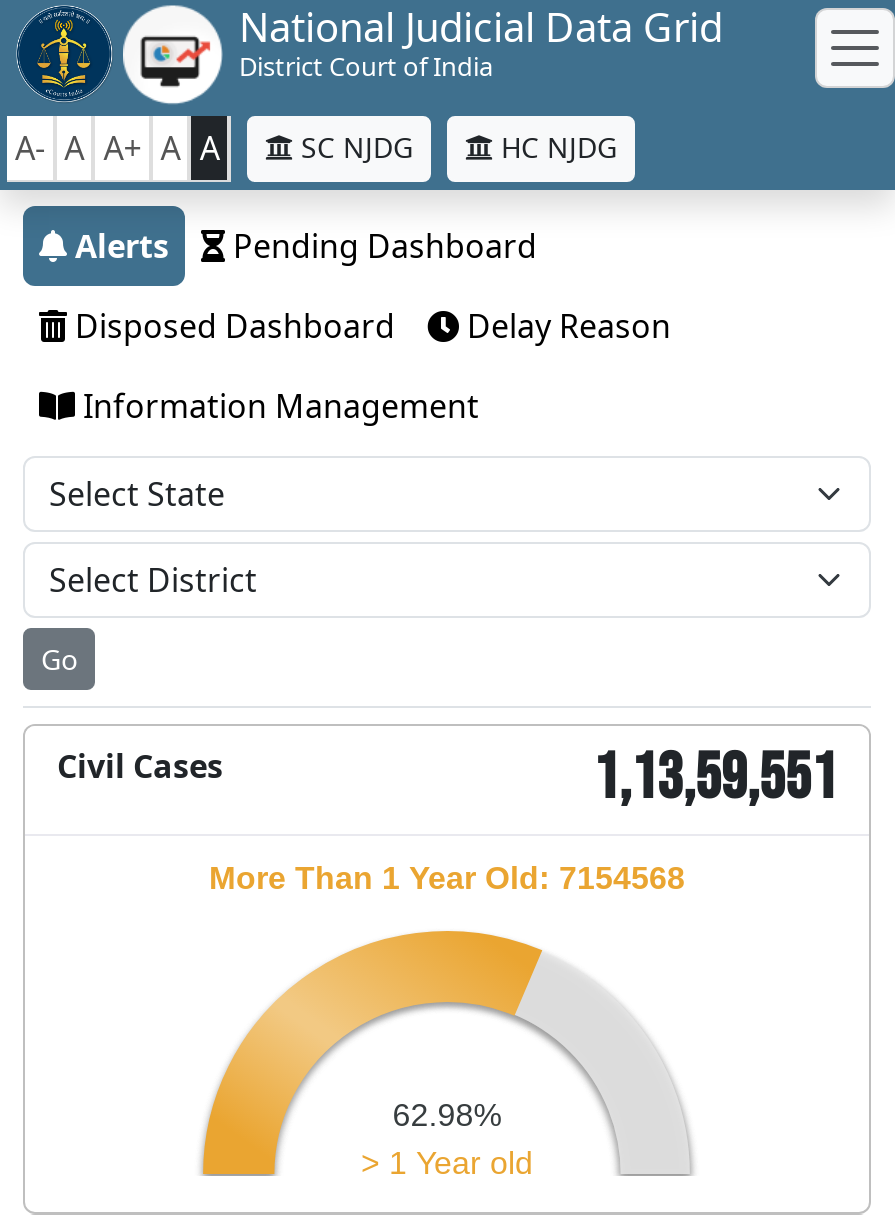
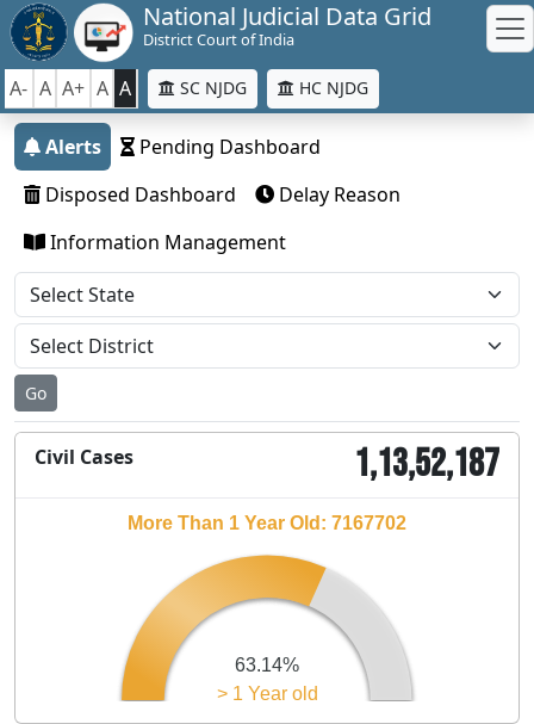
[593,739,837,817] 1,13,59,551 -> [354,441,499,487] 1,13,52,187
[209,859,685,895] More Than 1 Year Old: 7154568 -> [128,513,406,533] More Than 1 Year Old: 7167702
[392,1097,502,1133] 62.98% -> [235,655,299,675] 63.14%

